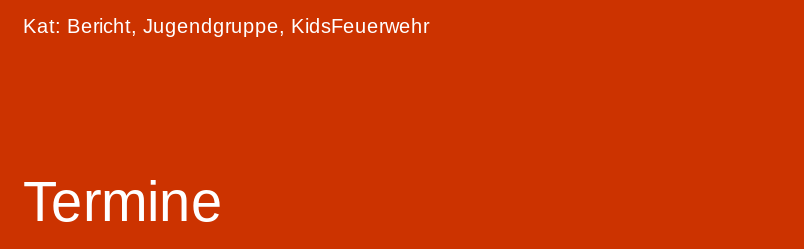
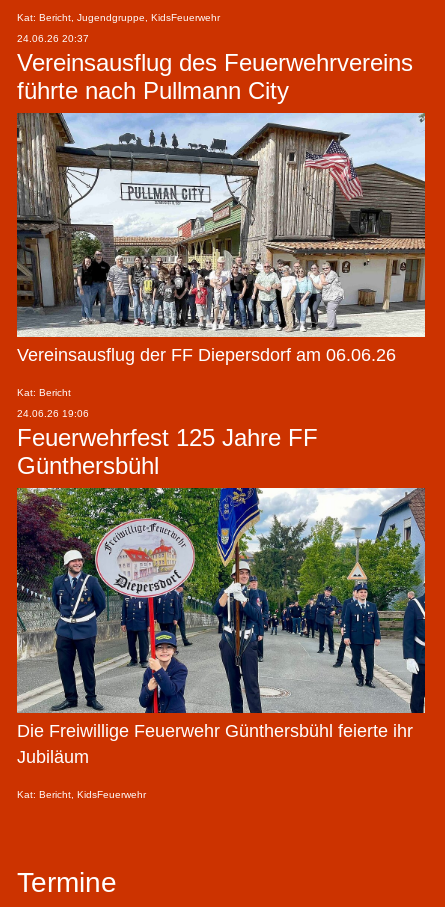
none -> [16,112,426,479] [image] | Vereinsausflug der FF Diepersdorf am 06.06.26 | Kat: Bericht | 24.06.26 19:06 | Feuerwehrfest 125 Jahre FF | Günthersbühl
none -> [16,487,426,800] [image] | Die Freiwillige Feuerwehr Günthersbühl feierte ihr | Jubiläum | Kat: Bericht, KidsFeuerwehr
none -> [17,33,413,104] 24.06.26 20:37 | Vereinsausflug des Feuerwehrvereins | führte nach Pullmann City

